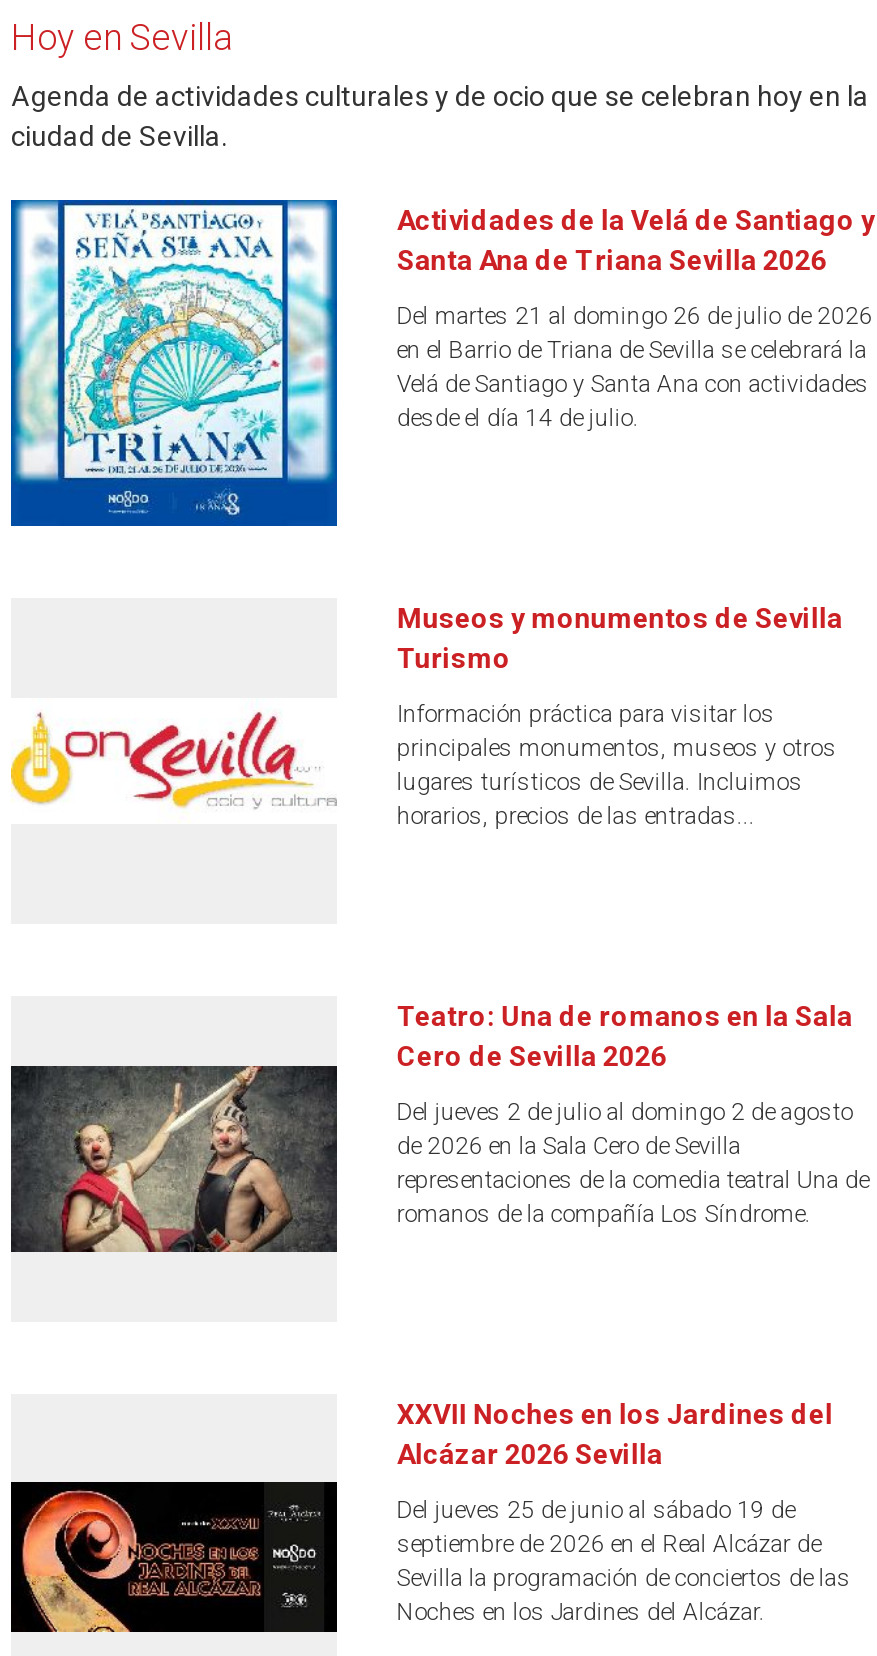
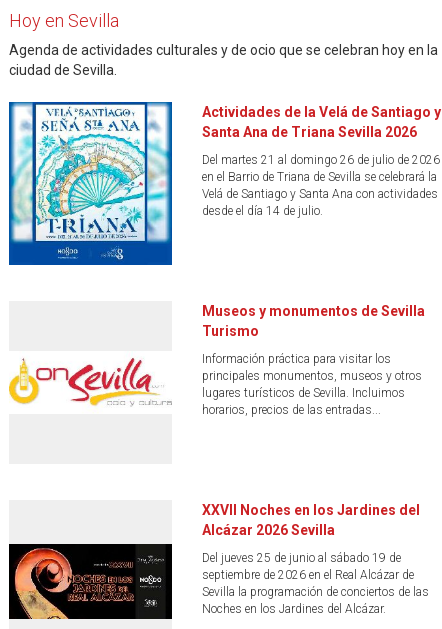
[9,1000,869,1254] [image] | Teatro: Una de romanos en la Sala | Cero de Sevilla 2026 | Del jueves 2 de julio al domingo 2 de agosto | de 2026 en la Sala Cero de Sevilla | representaciones de la comedia teatral Una de | romanos de la compañía Los Síndrome. -> none

